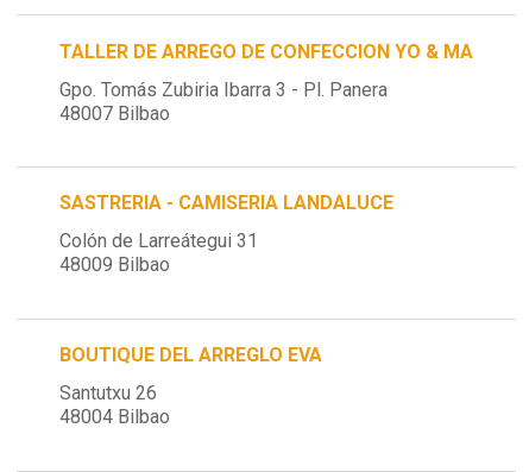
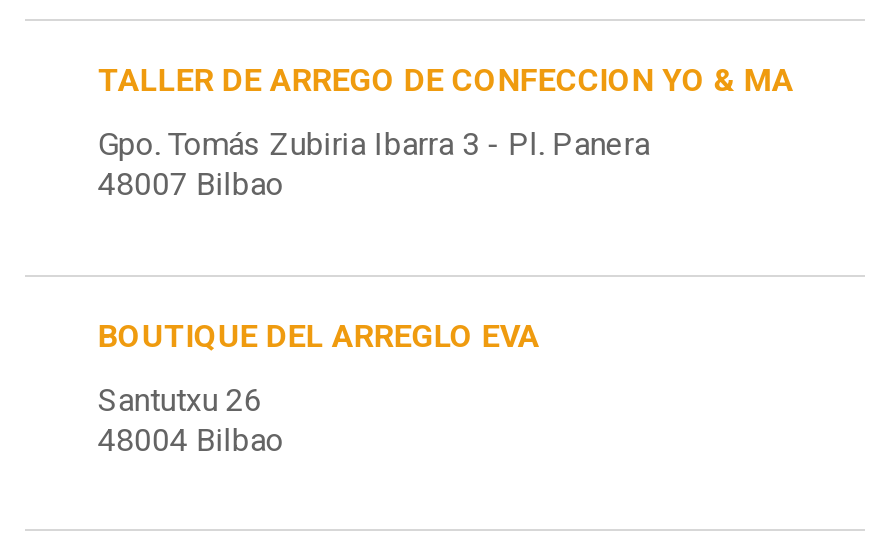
[60,192,394,276] SASTRERIA - CAMISERIA LANDALUCE | Colón de Larreátegui 31 | 48009 Bilbao -> none

